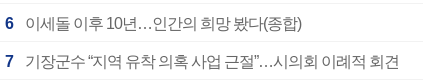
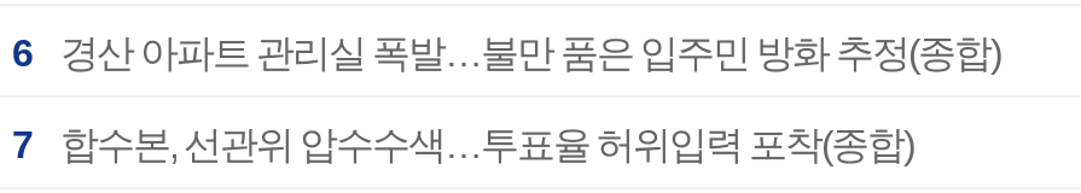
[25,15,301,32] 이세돌 이후 10년…인간의 희망 봤다(종합) -> [60,33,1000,74] 경산 아파트 관리실 폭발…불만 품은 입주민 방화 추정(종합)
[25,53,399,70] 기장군수 “지역 유착 의혹 사업 근절”…시의회 이례적 회견 -> [60,124,913,165] 합수본, 선관위 압수수색…투표율 허위입력 포착(종합)

